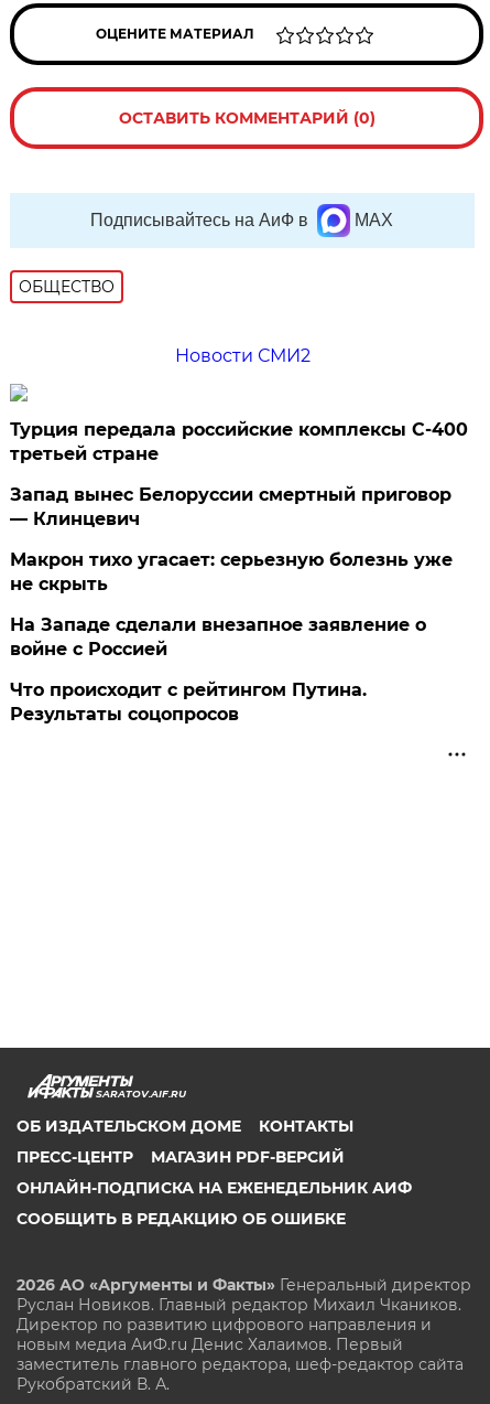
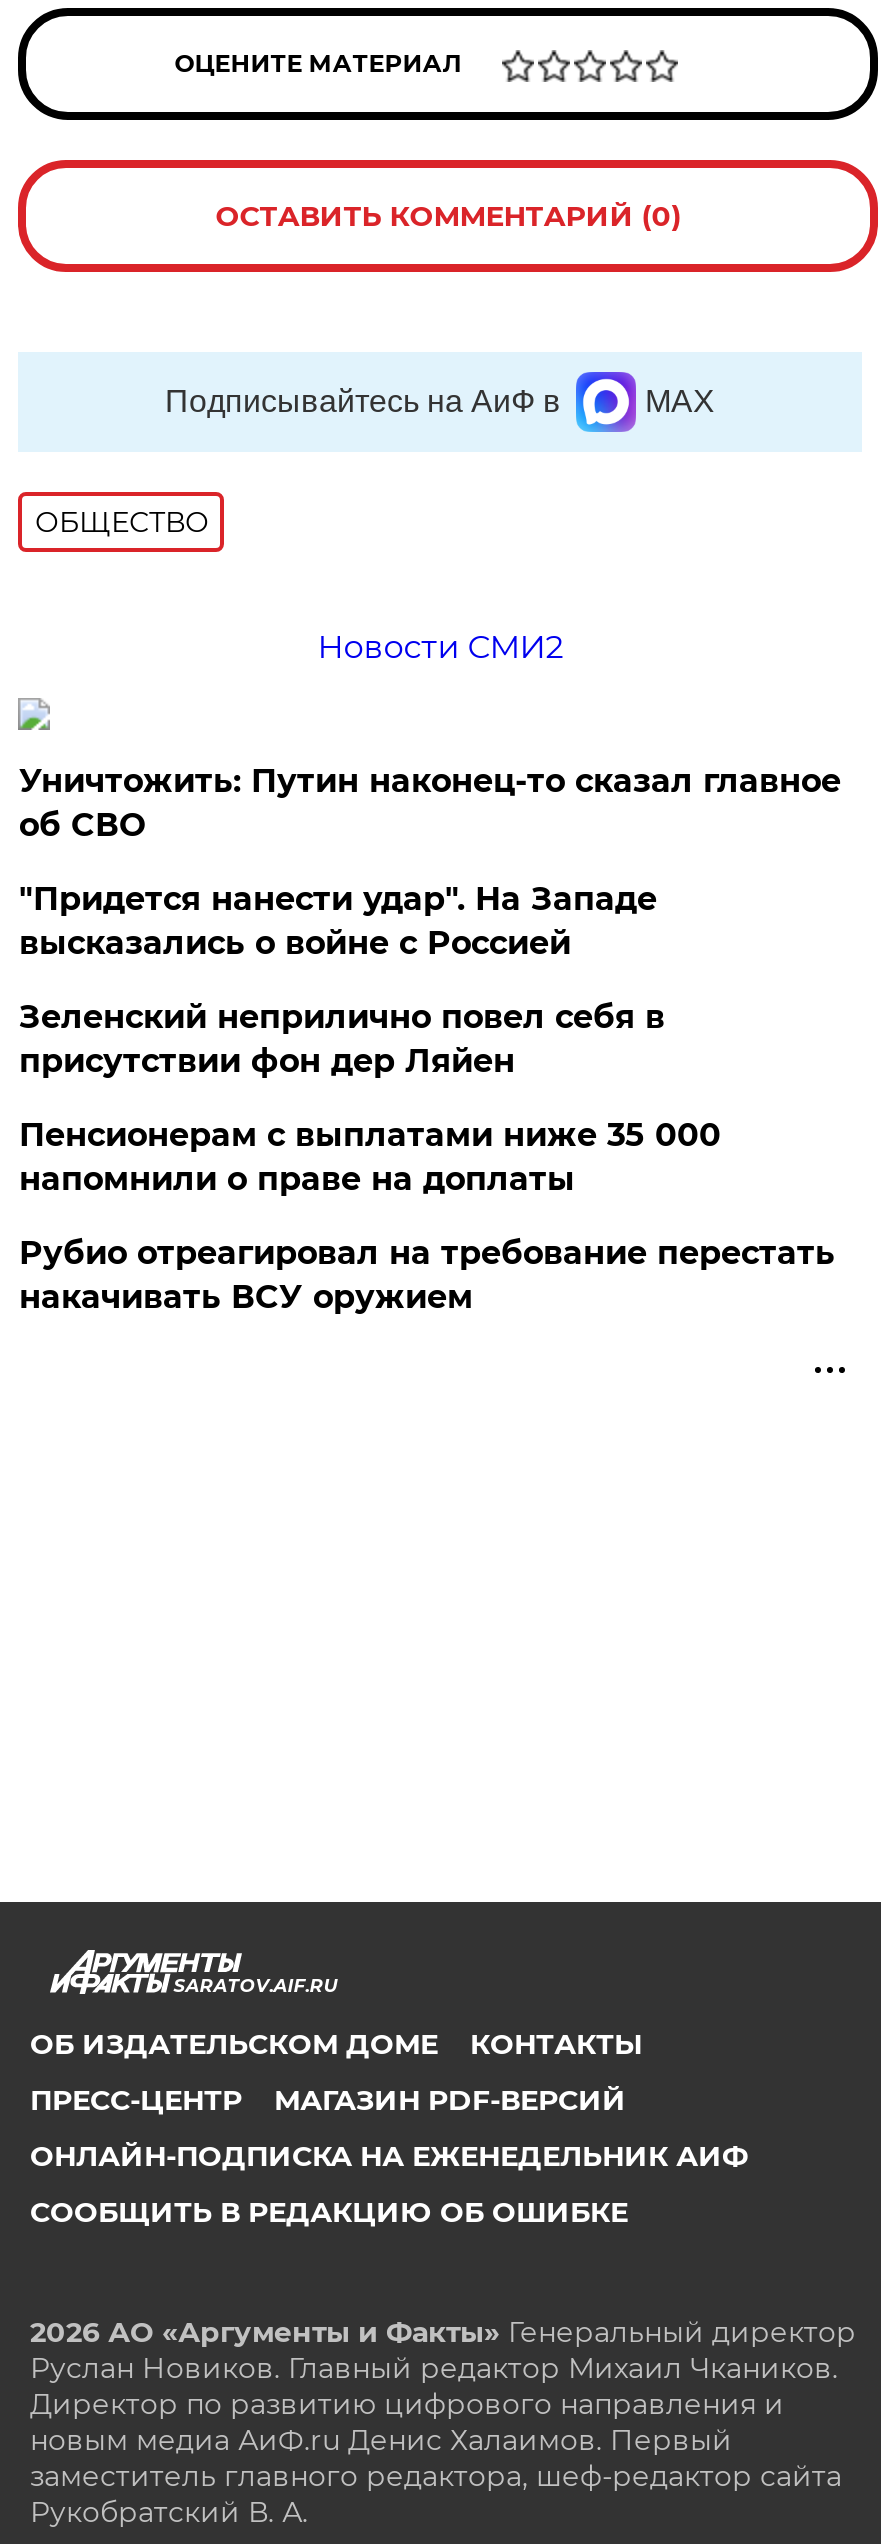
[10,419,468,465] Турция передала российские комплексы С-400 | третьей стране -> [19,763,841,845] Уничтожить: Путин наконец-то сказал главное | об СВО
[10,485,452,530] Запад вынес Белоруссии смертный приговор | — Клинцевич -> [19,881,657,963] "Придется нанести удар". На Западе | высказались о войне с Россией
[10,550,453,595] Макрон тихо угасает: серьезную болезнь уже | не скрыть -> [19,999,665,1081] Зеленский неприлично повел cебя в | присутствии фон дер Ляйен
[10,615,427,660] На Западе сделали внезапное заявление о | войне с Россией -> [19,1117,721,1199] Пенсионерам с выплатами ниже 35 000 | напомнили о праве на доплаты
[10,680,367,725] Что происходит с рейтингом Путина. | Результаты соцопросов -> [19,1235,835,1317] Рубио отреагировал на требование перестать | накачивать ВСУ оружием

